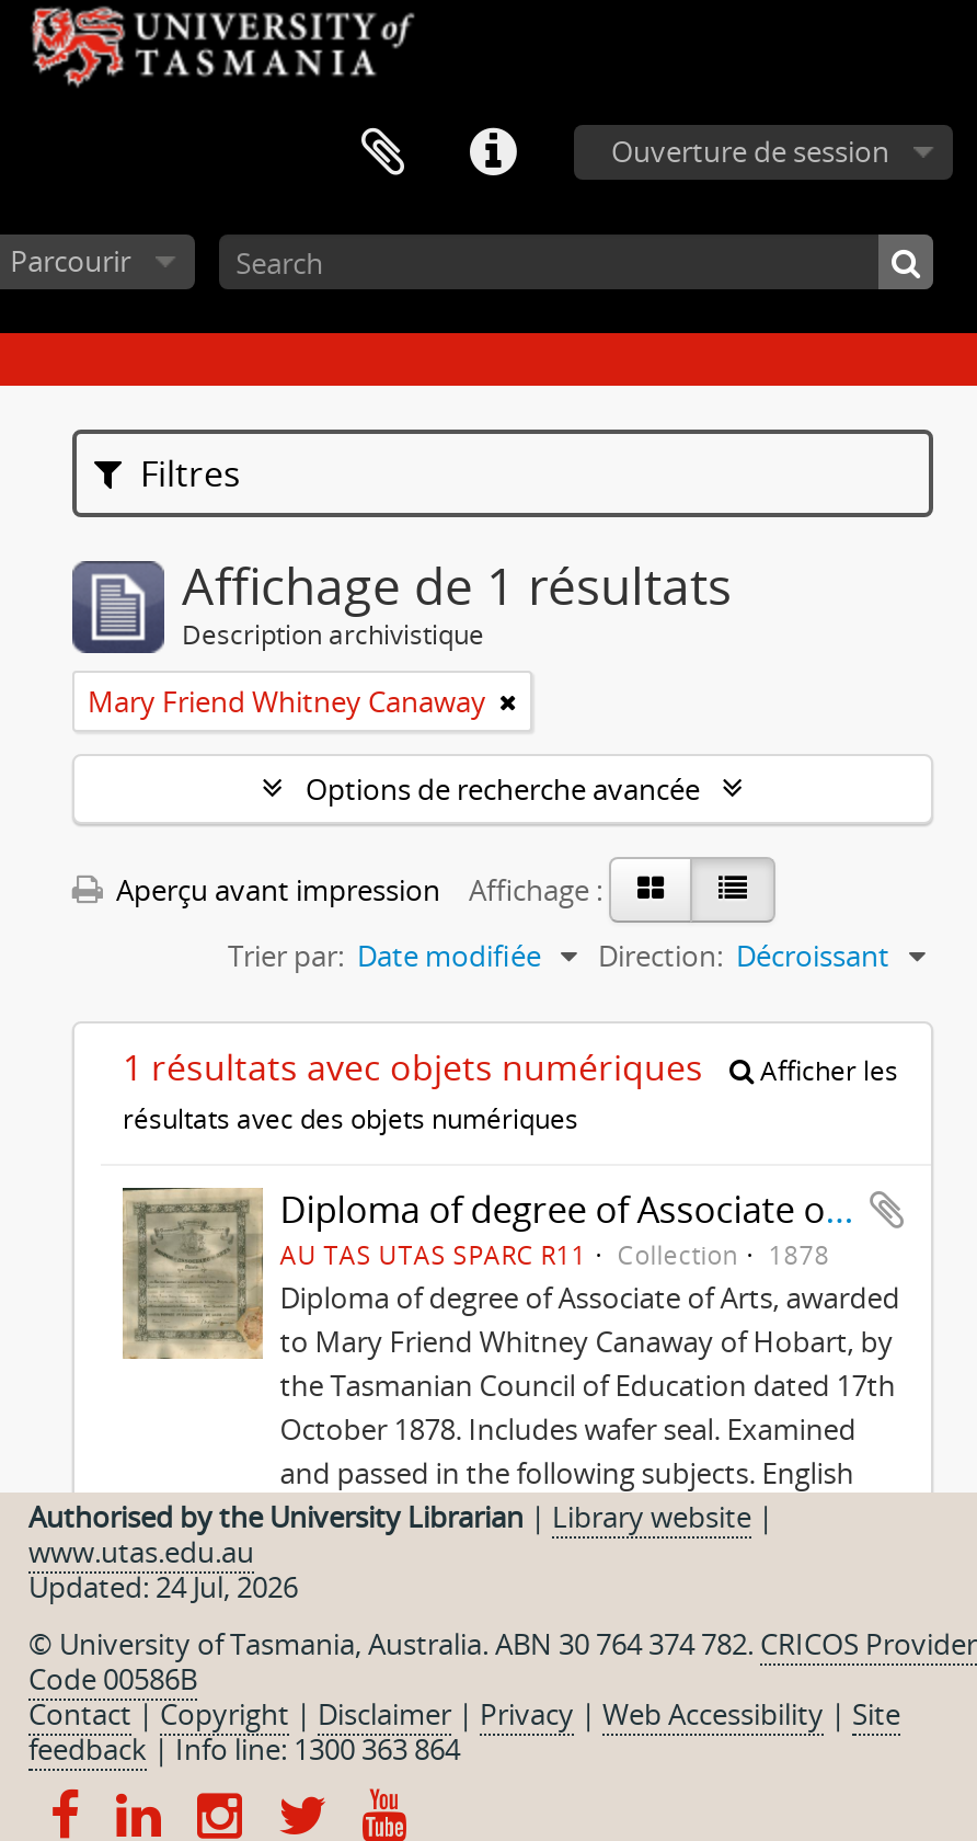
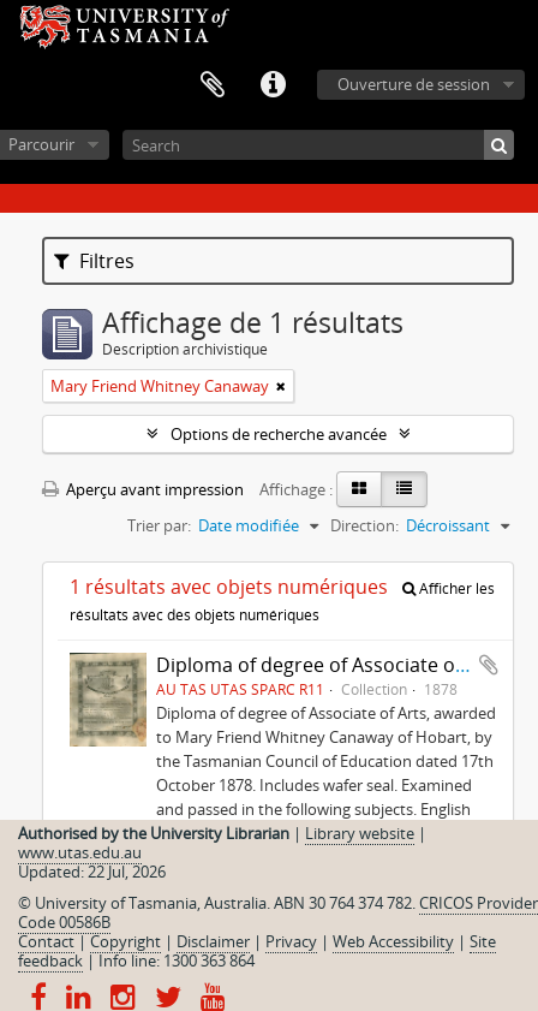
[28,1567,298,1606] Updated: 24 Jul, 2026 -> [18,861,166,882] Updated: 22 Jul, 2026

